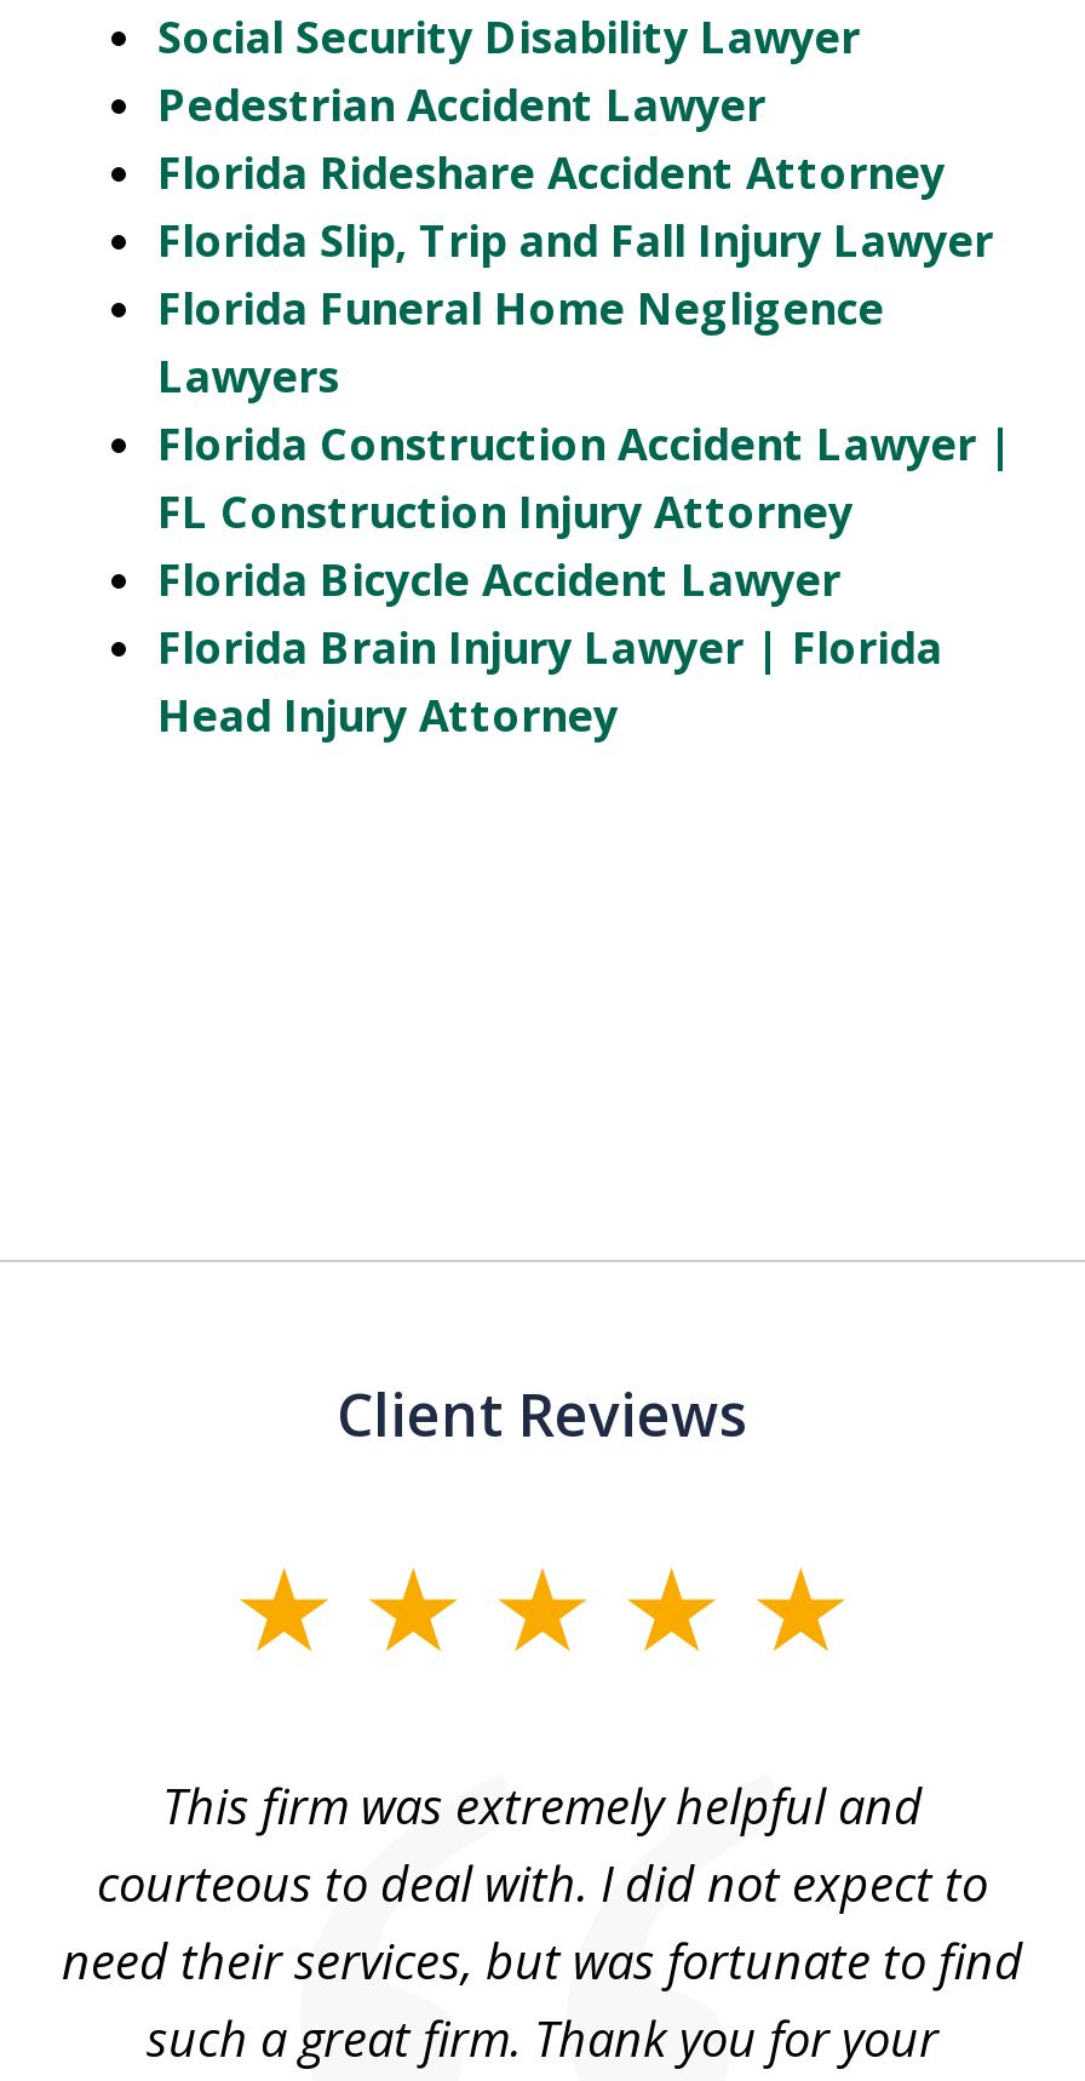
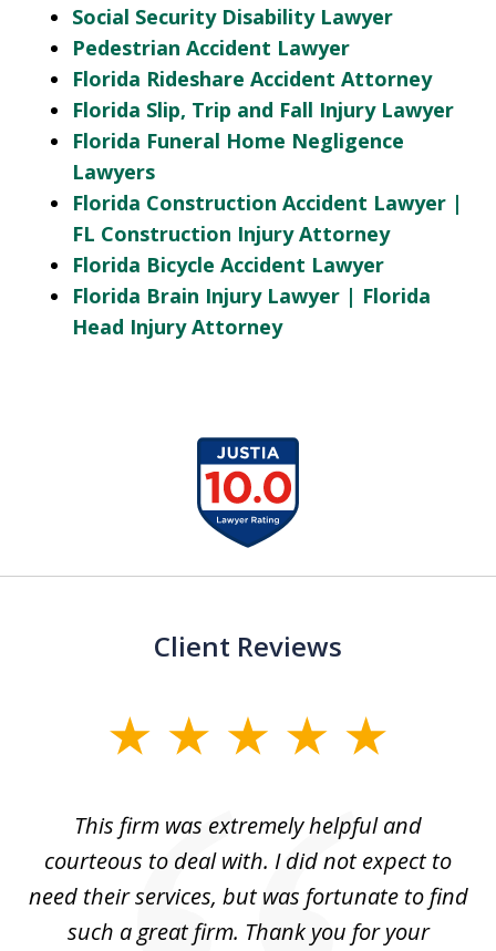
none -> [196,436,300,549] [image]

